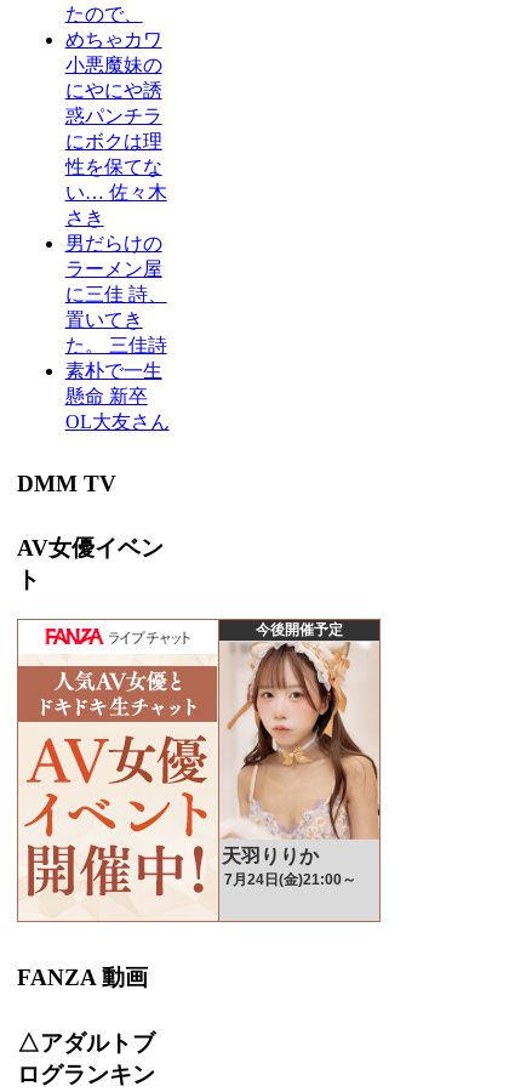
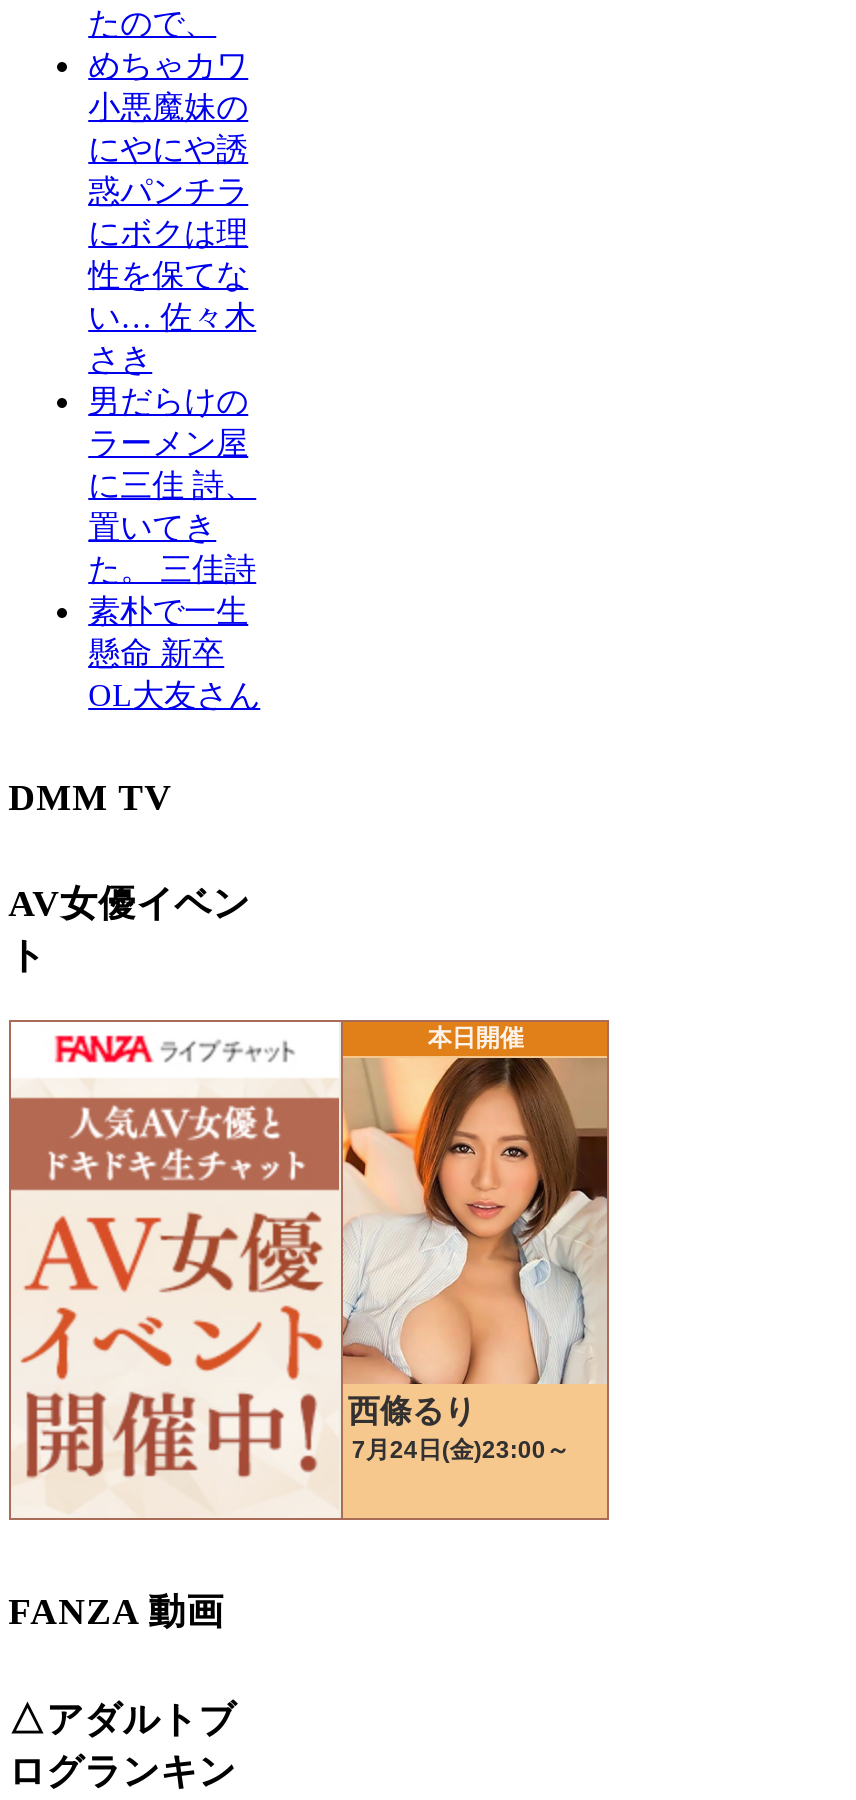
[218,619,381,921] [image] -> [341,1020,609,1518] [image]

